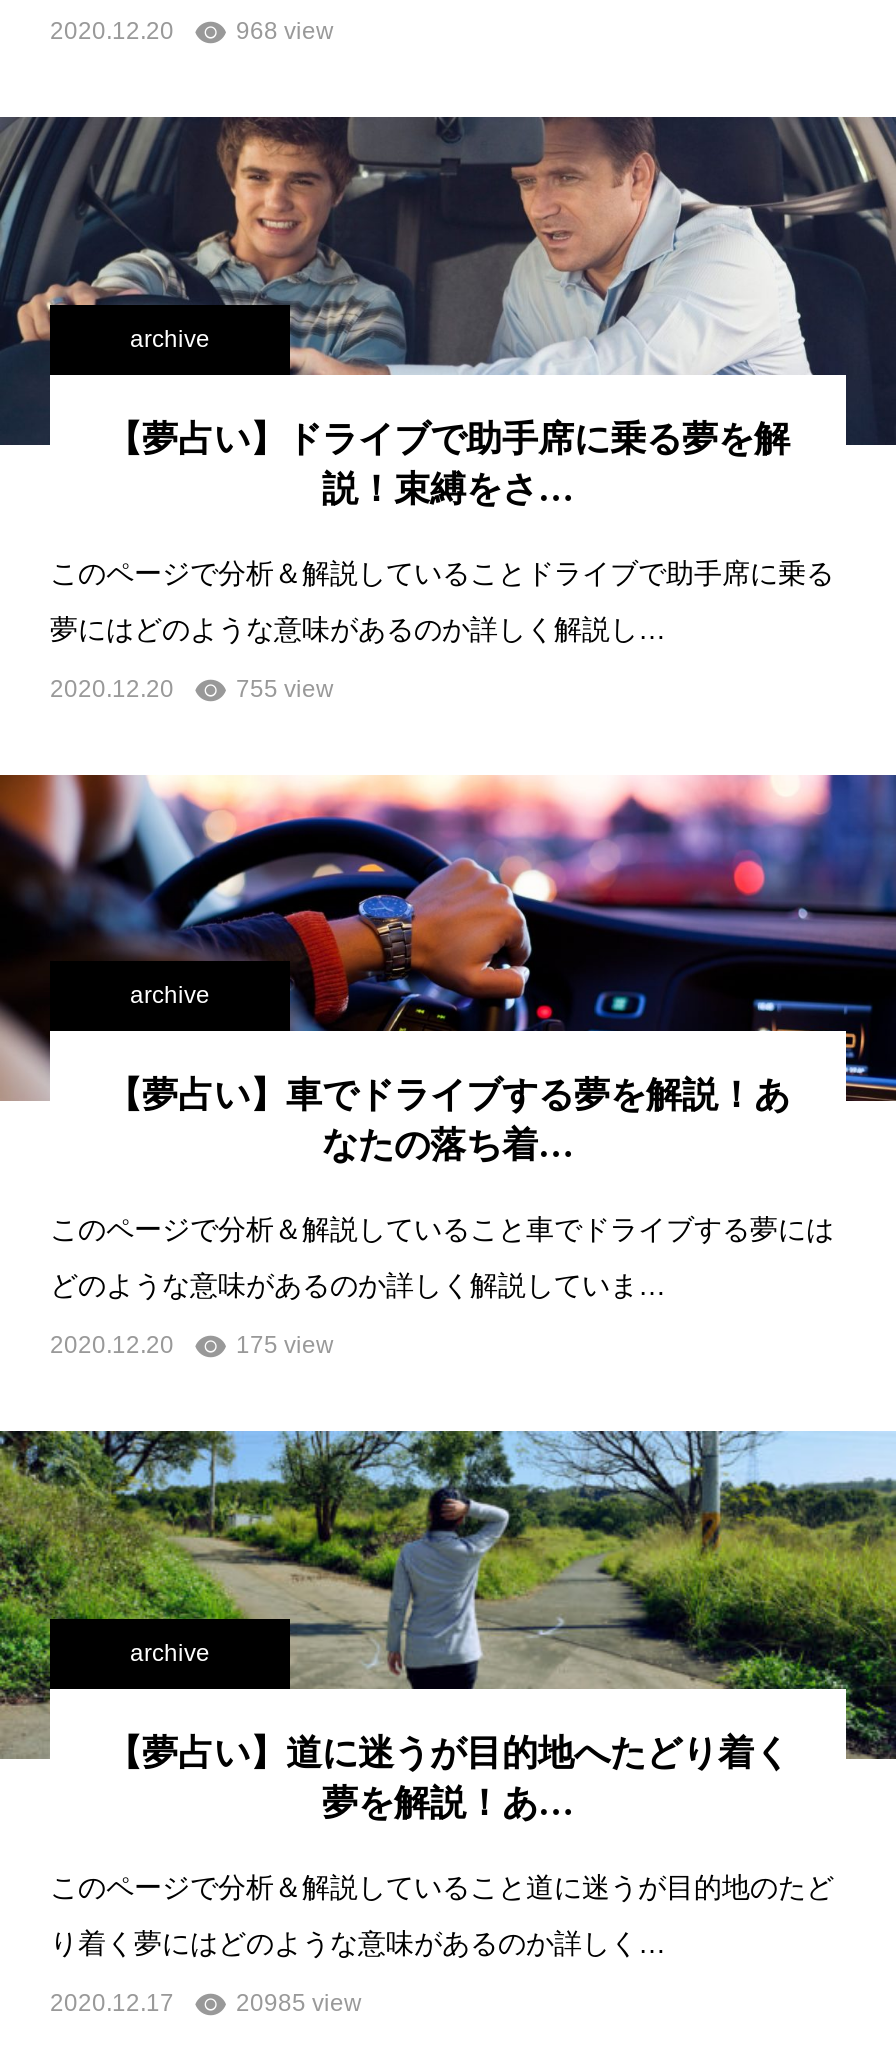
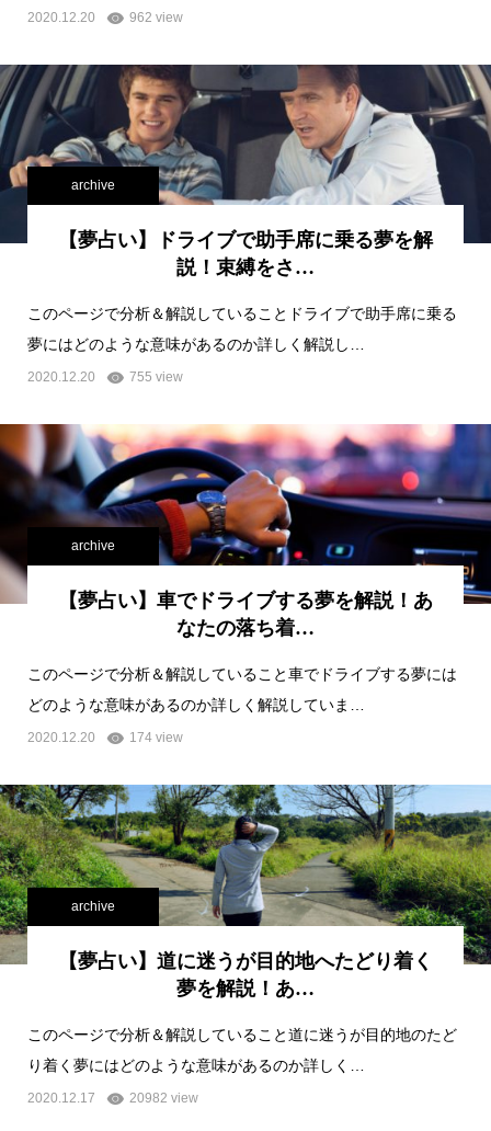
[236,17,334,45] 968 view -> [129,9,183,25] 962 view
[236,1332,334,1360] 175 view -> [129,730,183,746] 174 view
[236,1989,362,2017] 20985 view -> [129,1091,198,1106] 20982 view

